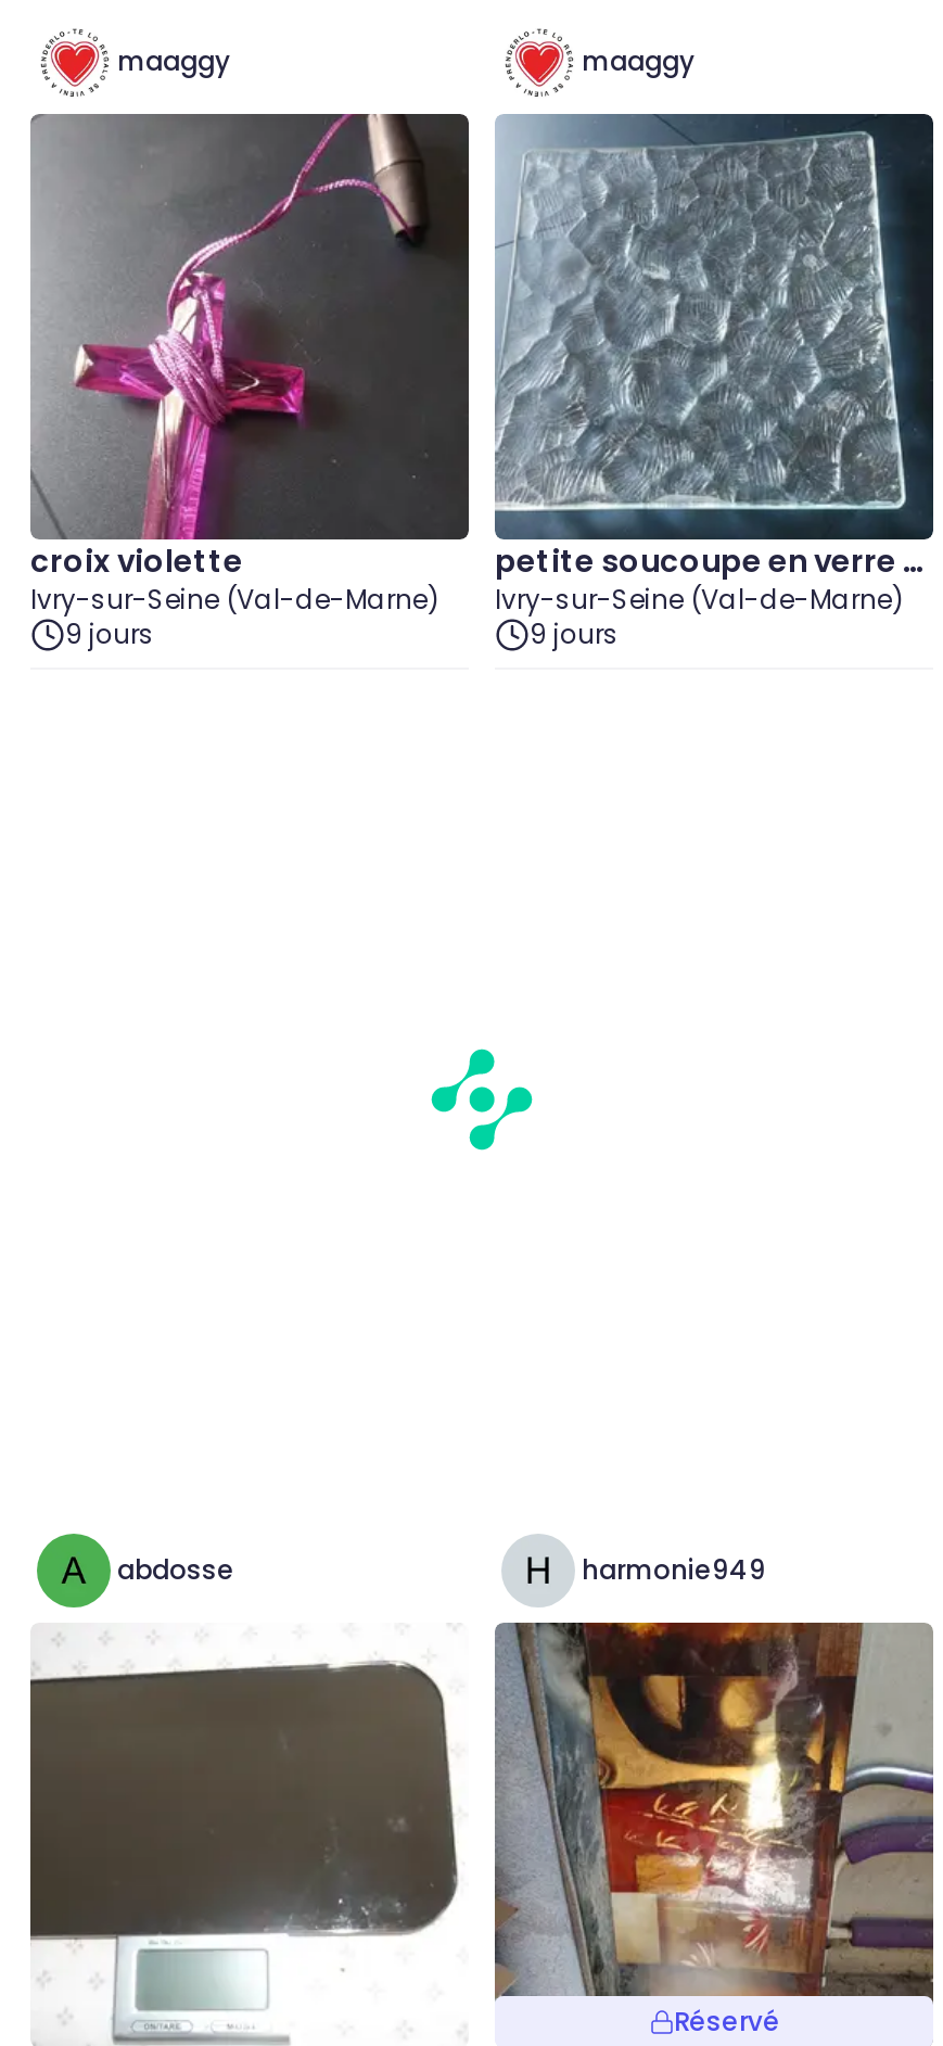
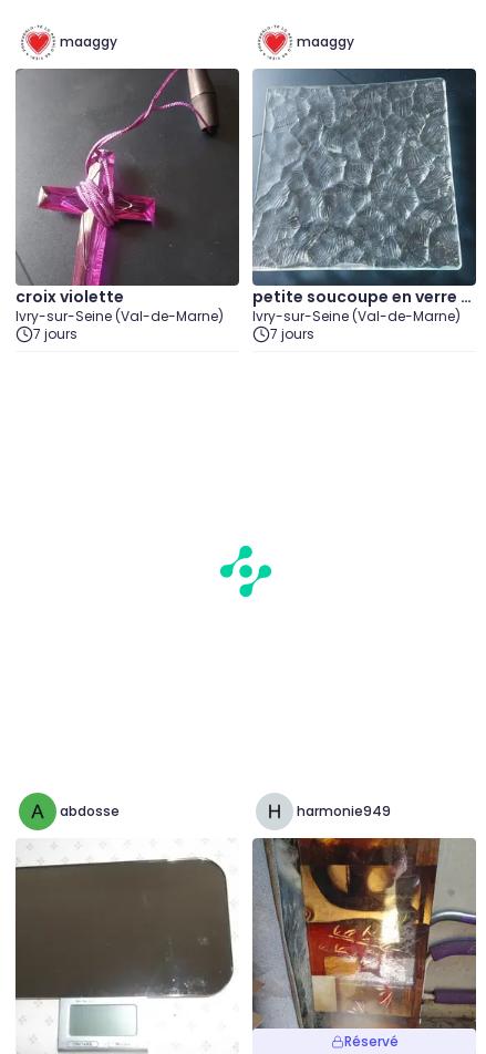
[65,615,154,652] 9 jours -> [33,324,77,343] 7 jours
[530,615,619,652] 9 jours -> [270,324,314,343] 7 jours

